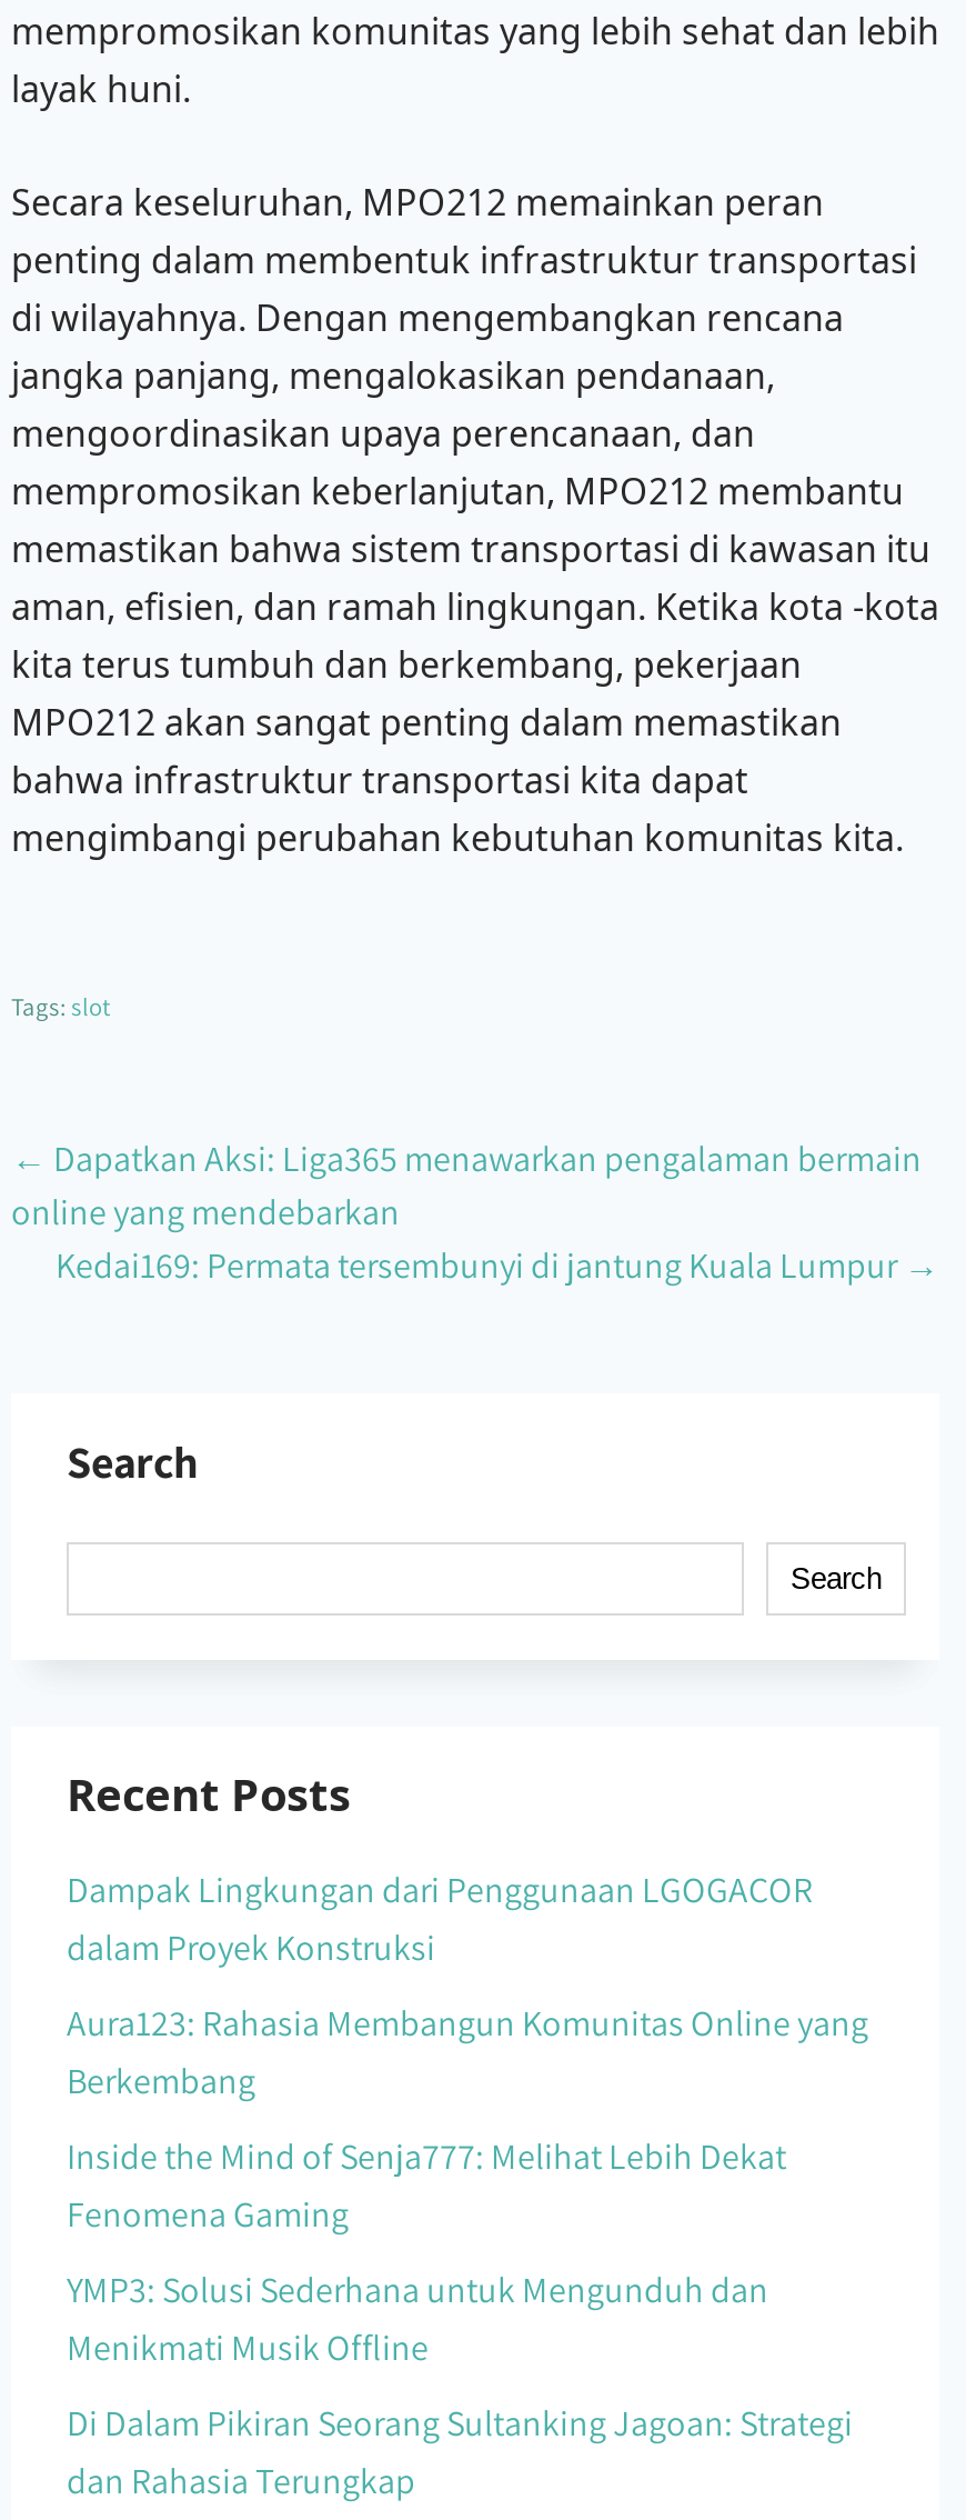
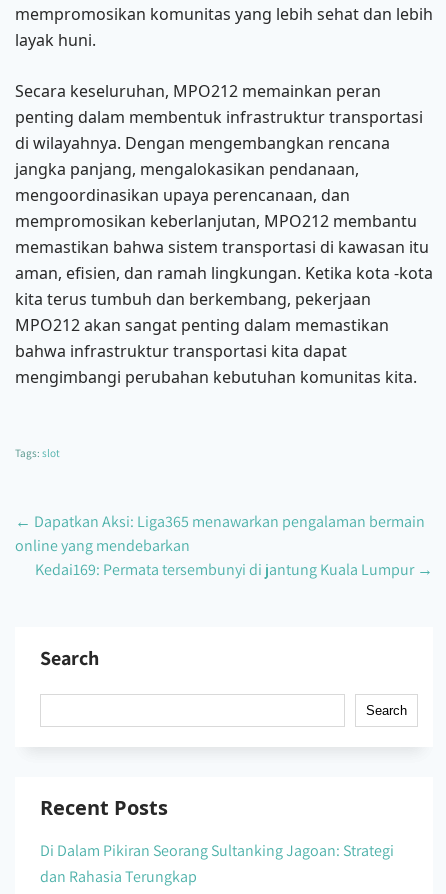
[67,1867,868,2371] Dampak Lingkungan dari Penggunaan LGOGACOR | dalam Proyek Konstruksi | Aura123: Rahasia Membangun Komunitas Online yang | Berkembang | Inside the Mind of Senja777: Melihat Lebih Dekat | Fenomena Gaming | YMP3: Solusi Sederhana untuk Mengunduh dan | Menikmati Musik Offline -> none

